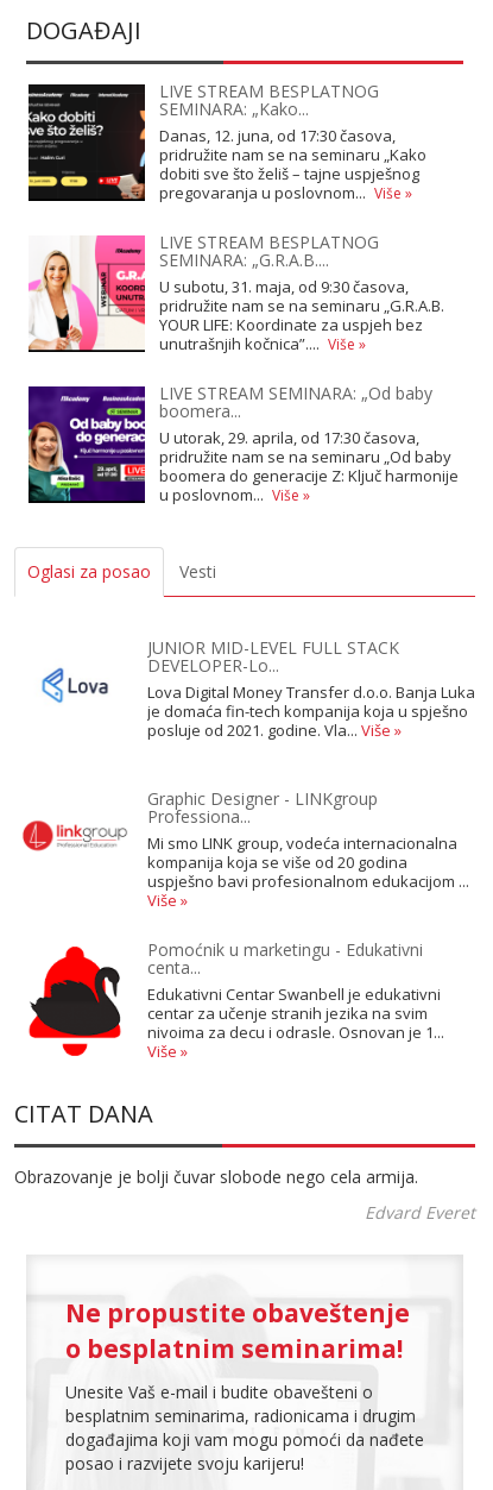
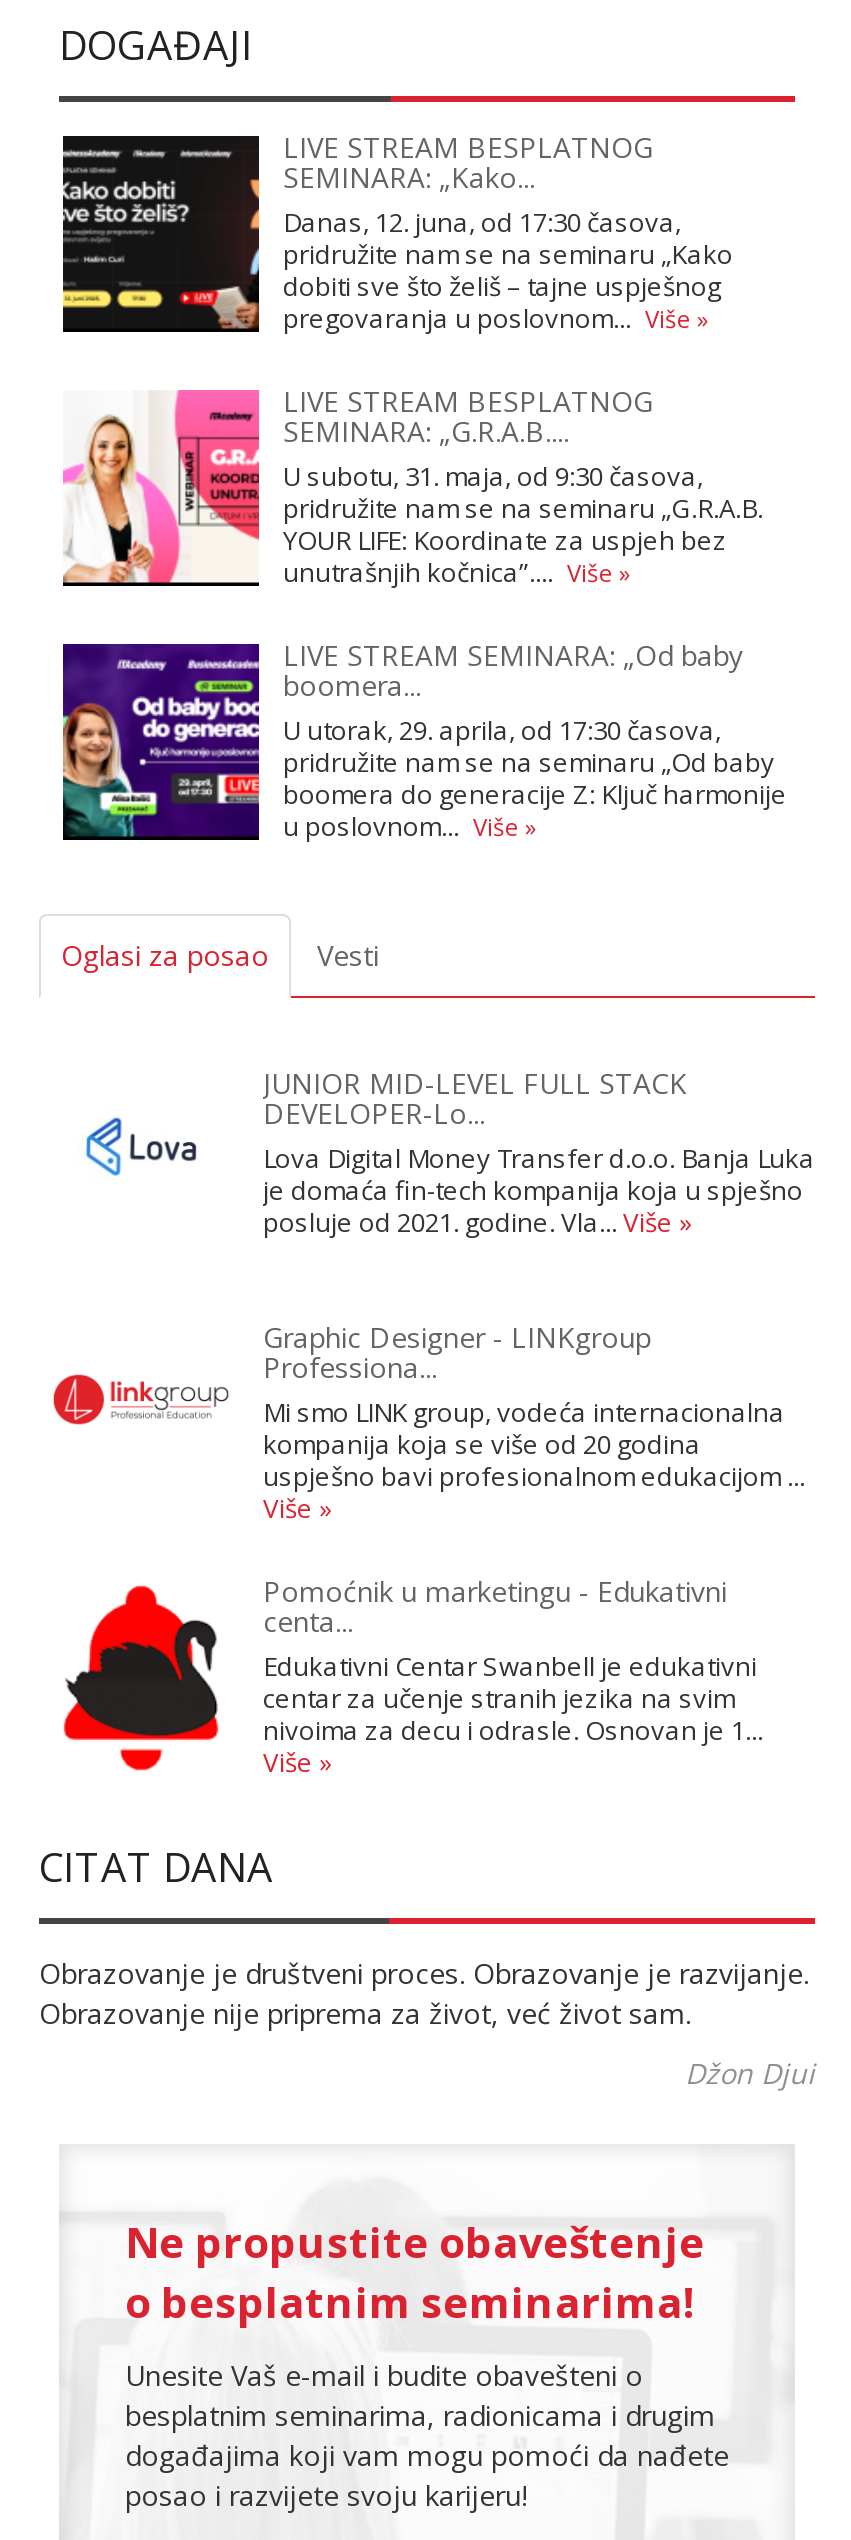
[14,1165,418,1188] Obrazovanje je bolji čuvar slobode nego cela armija. -> [39,1954,809,2032] Obrazovanje je društveni proces. Obrazovanje je razvijanje. | Obrazovanje nije priprema za život, već život sam.
[365,1201,475,1223] Edvard Everet -> [685,2054,815,2092] Džon Djui

